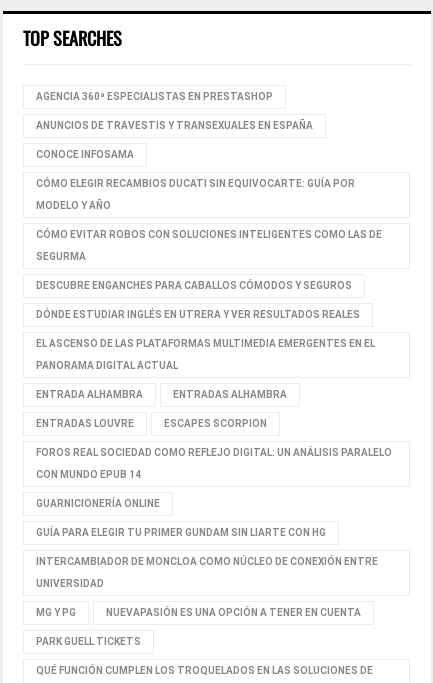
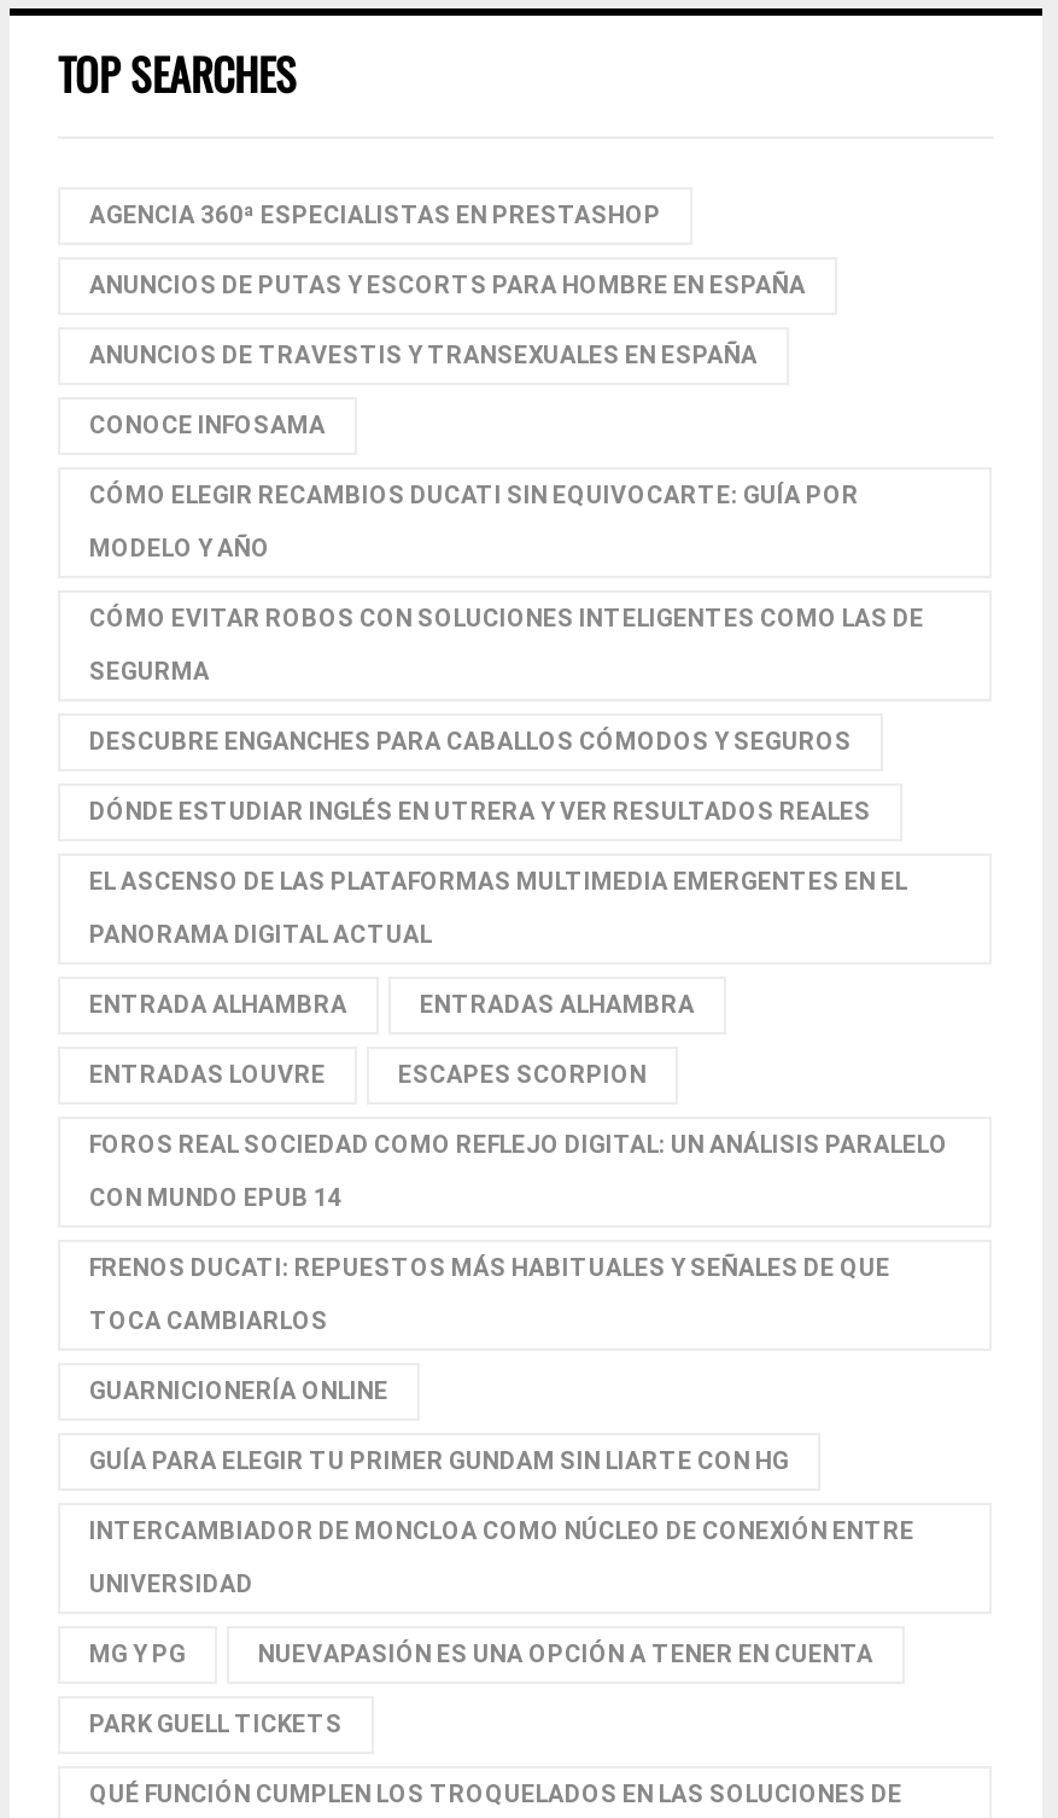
none -> [89,272,806,298] ANUNCIOS DE PUTAS Y ESCORTS PARA HOMBRE EN ESPAÑA
none -> [89,1254,890,1334] FRENOS DUCATI: REPUESTOS MÁS HABITUALES Y SEÑALES DE QUE | TOCA CAMBIARLOS

